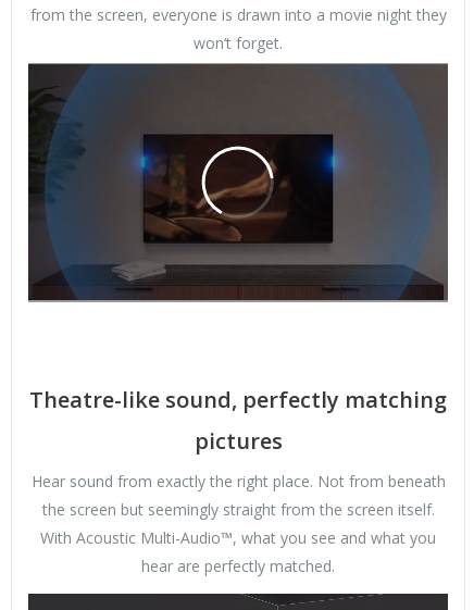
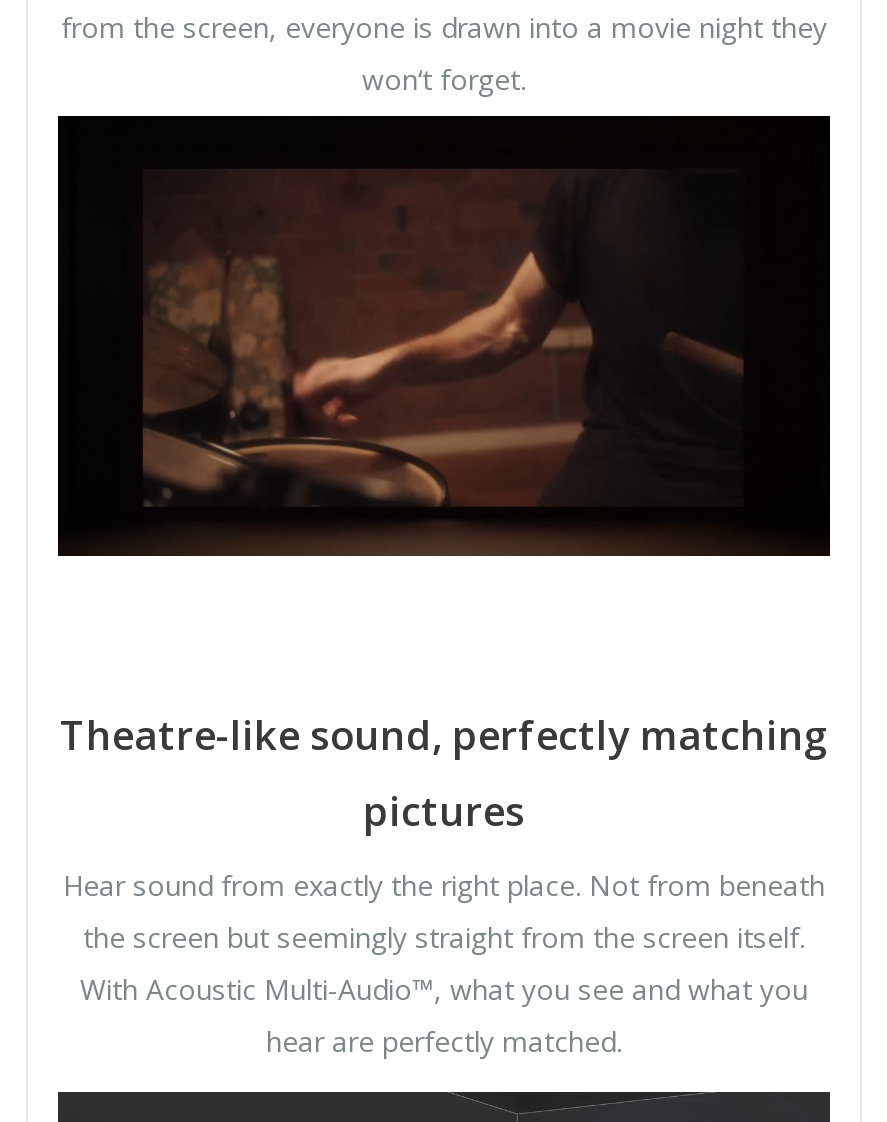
[28,63,448,301] [image] -> [60,116,828,556] [image]

